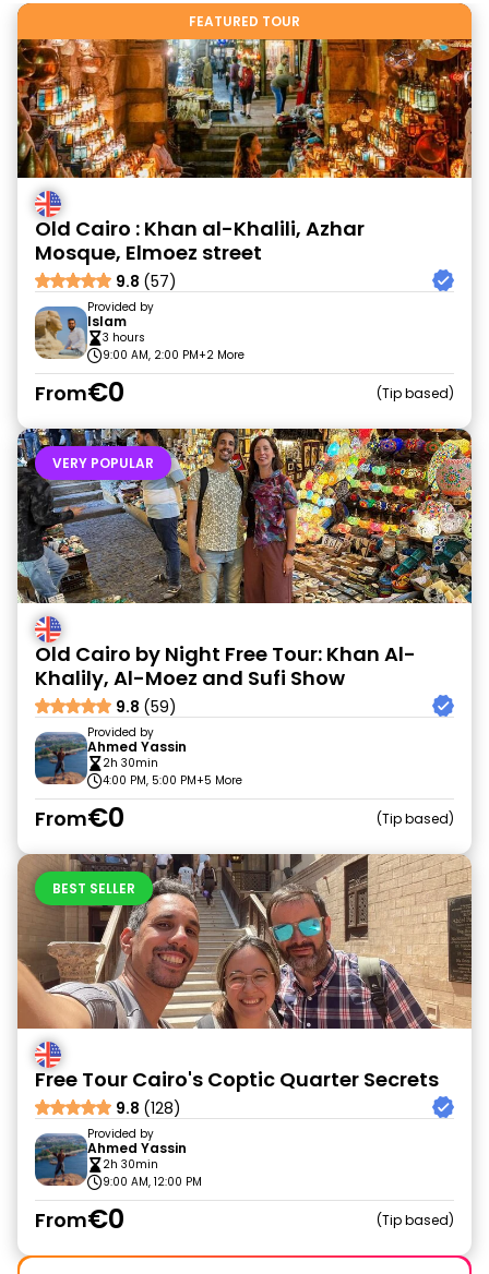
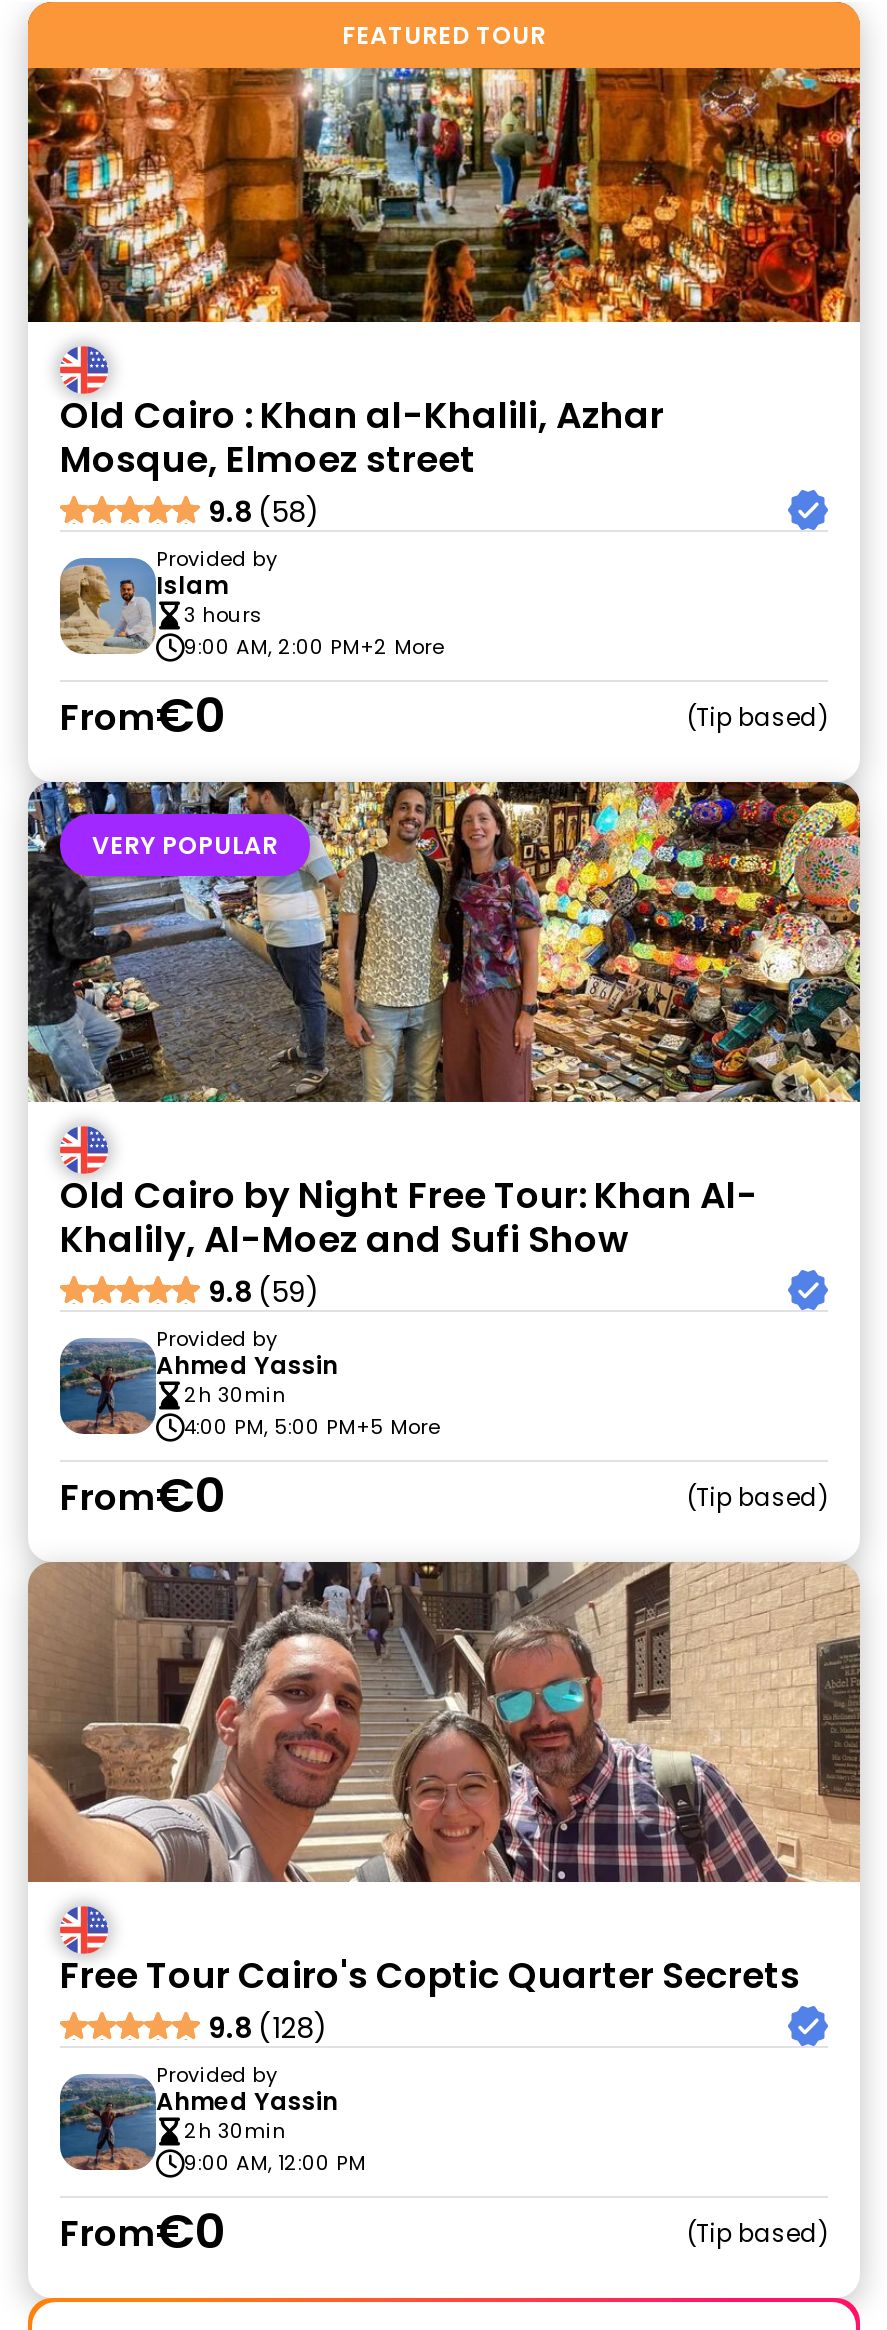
[116,271,177,292] 9.8 (57) -> [208,492,320,532] 9.8 (58)
[52,879,135,898] BEST SELLER -> none

